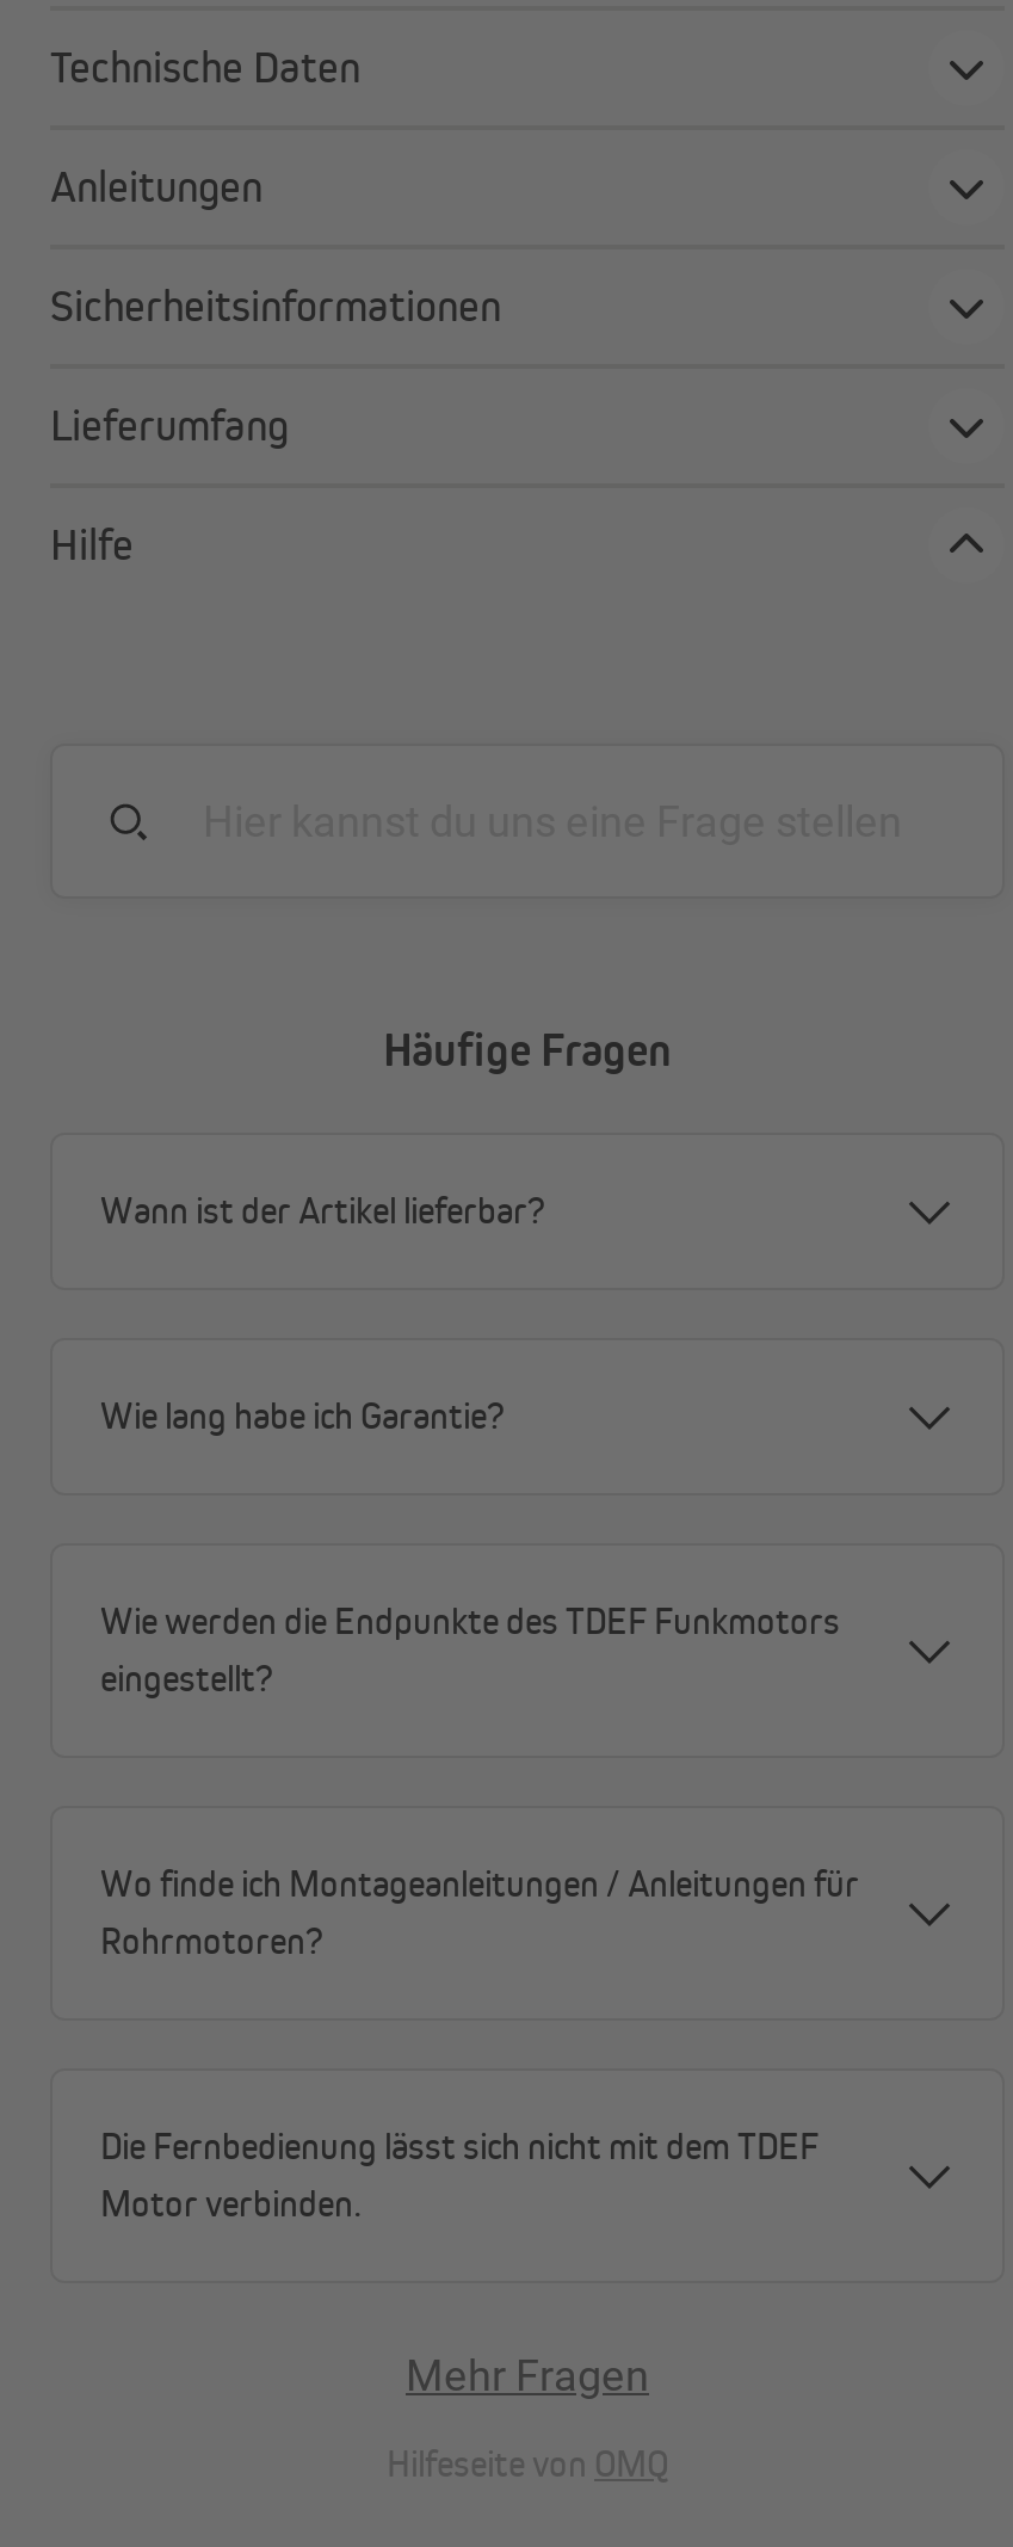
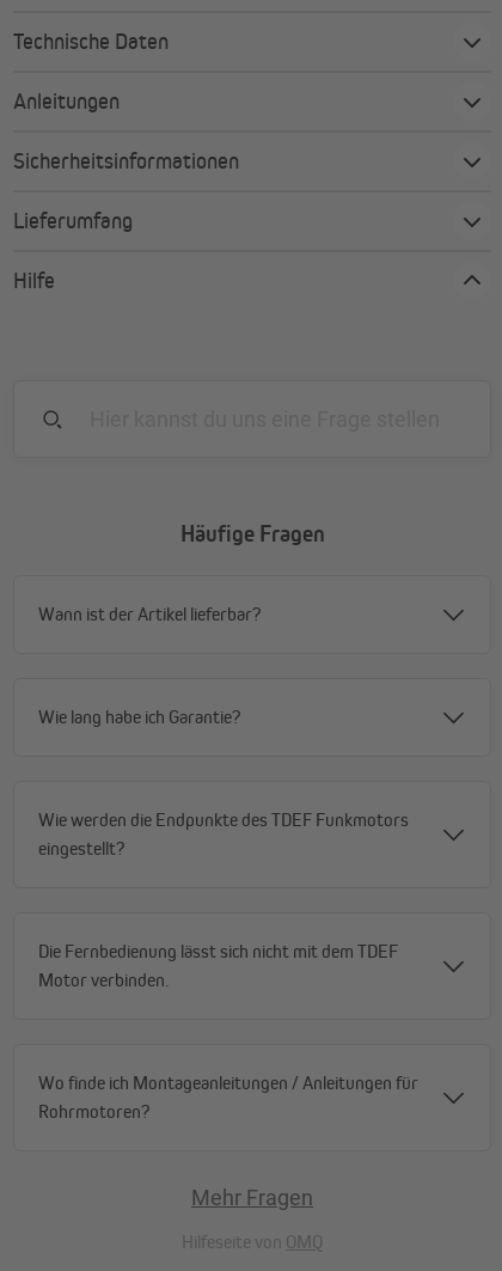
moved [100,1860,859,1962] -> [38,1071,418,1122]: Wo finde ich Montageanleitungen / Anleitungen für | Rohrmotoren?
moved [100,2122,819,2225] -> [38,939,398,991]: Die Fernbedienung lässt sich nicht mit dem TDEF | Motor verbinden.

